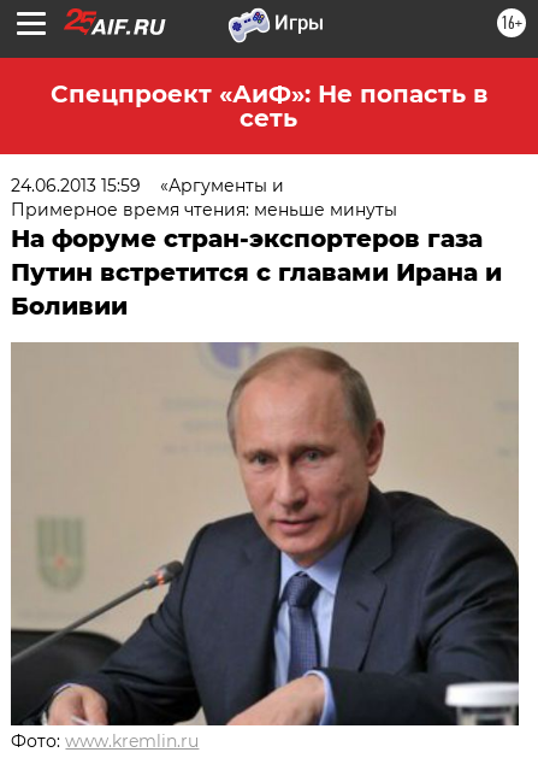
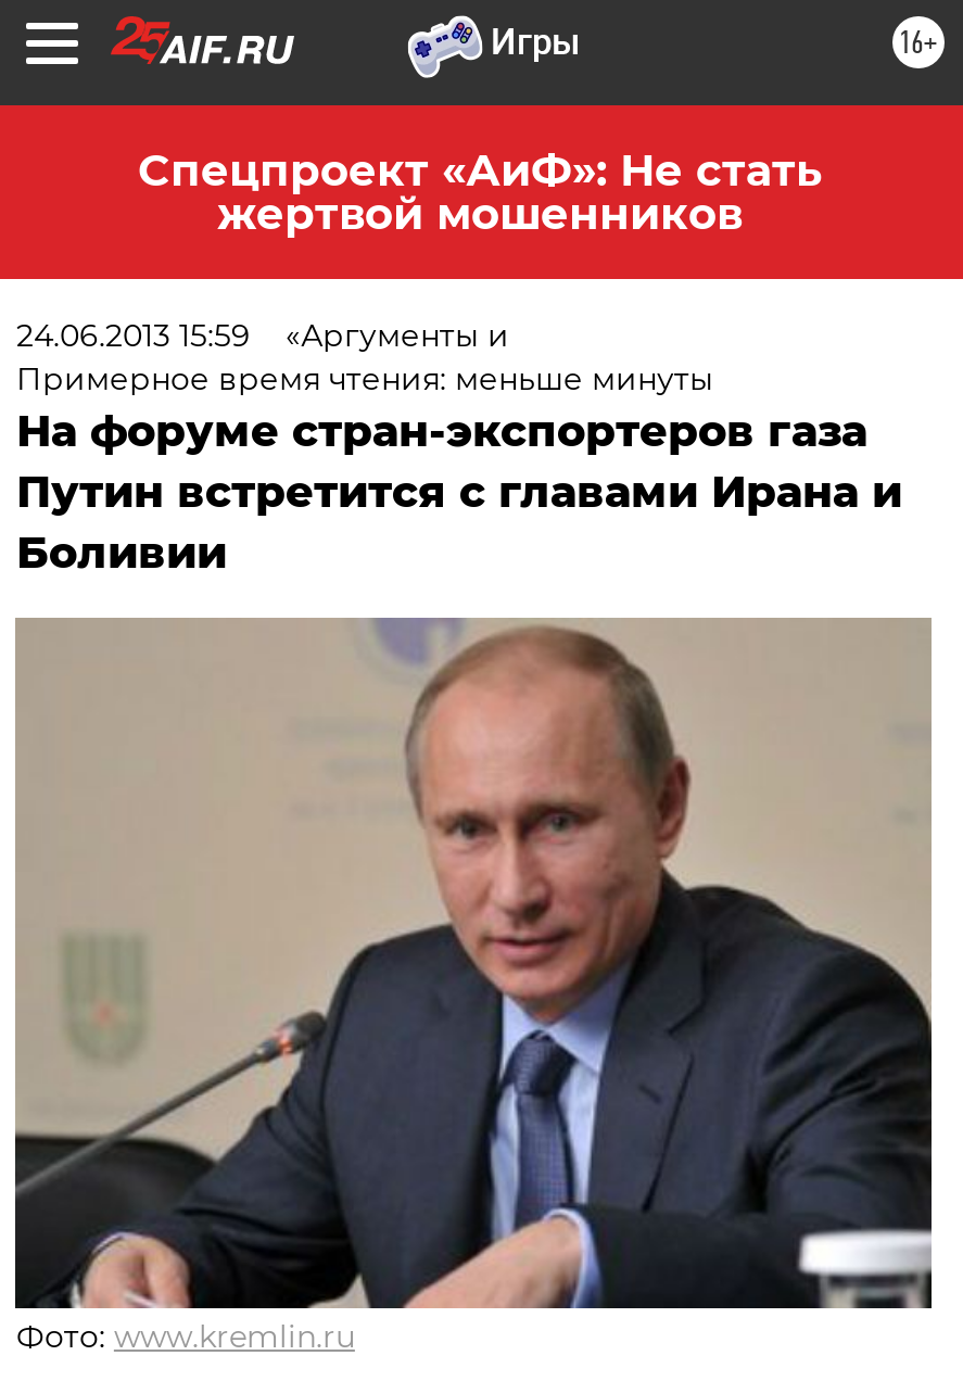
[50,80,487,133] Спецпроект «АиФ»: Не попасть в | сеть -> [138,144,822,240] Спецпроект «АиФ»: Не стать | жертвой мошенников

